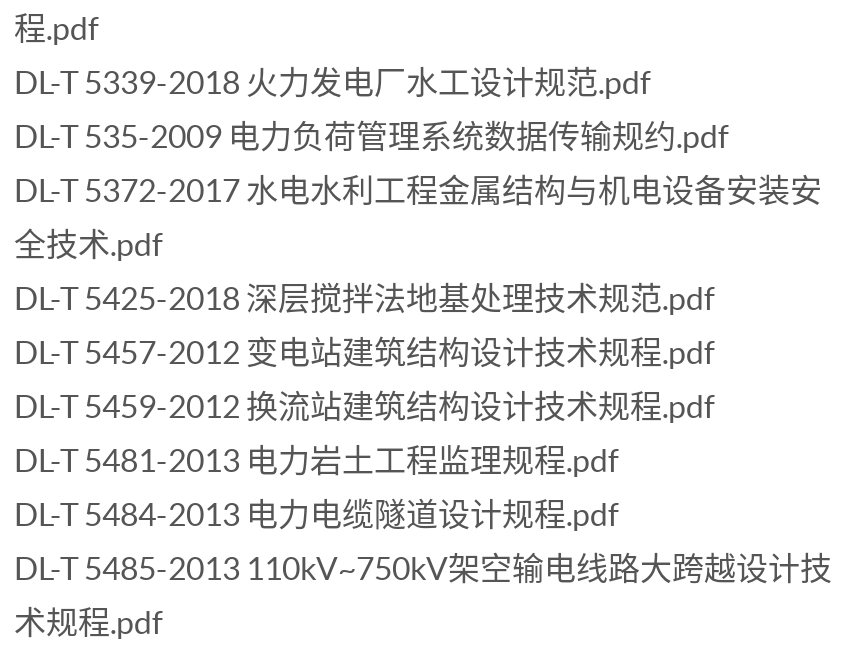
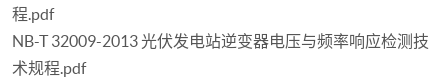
[14,64,832,586] DL-T 5339-2018 火力发电厂水工设计规范.pdf | DL-T 535-2009 电力负荷管理系统数据传输规约.pdf | DL-T 5372-2017 水电水利工程金属结构与机电设备安装安 | 全技术.pdf | DL-T 5425-2018 深层搅拌法地基处理技术规范.pdf | DL-T 5457-2012 变电站建筑结构设计技术规程.pdf | DL-T 5459-2012 换流站建筑结构设计技术规程.pdf | DL-T 5481-2013 电力岩土工程监理规程.pdf | DL-T 5484-2013 电力电缆隧道设计规程.pdf | DL-T 5485-2013 110kV~750kV架空输电线路大跨越设计技 -> [12,32,429,50] NB-T 32009-2013 光伏发电站逆变器电压与频率响应检测技

